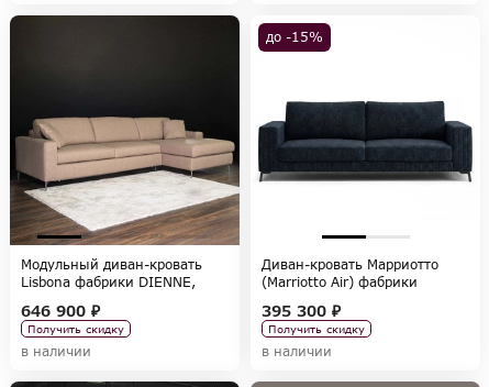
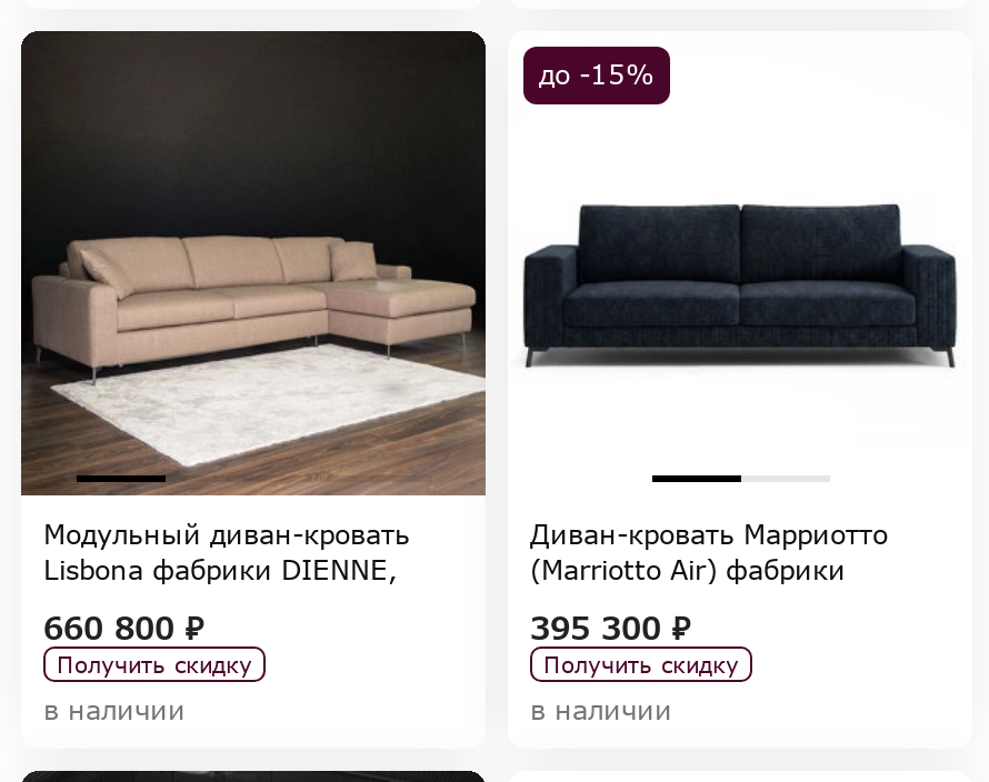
[21,301,100,320] 646 900 ₽ -> [43,609,203,646] 660 800 ₽

